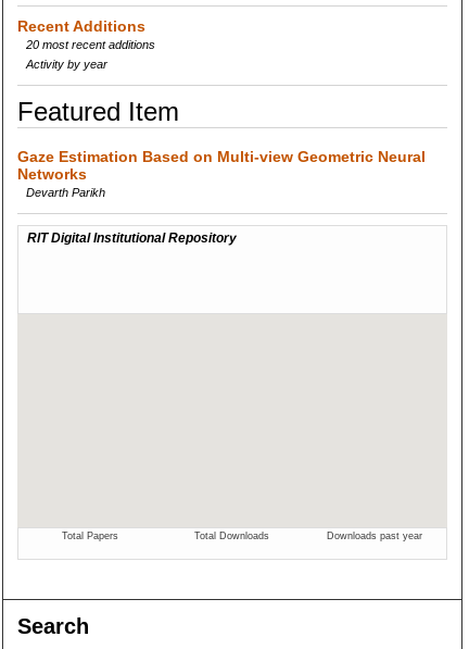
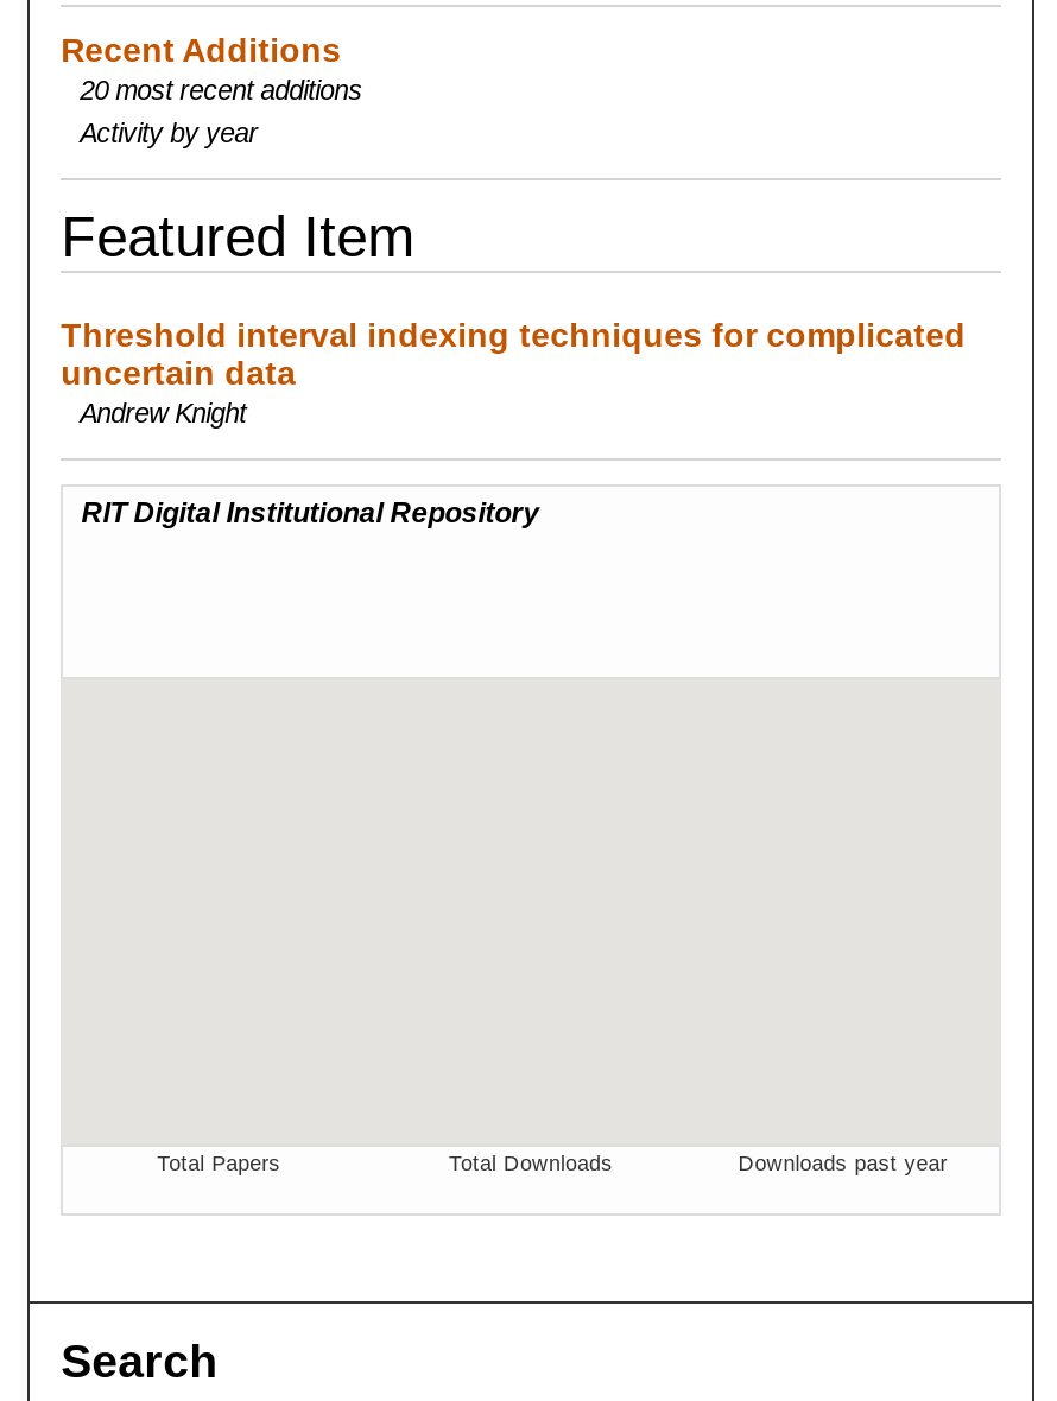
[17,148,426,199] Gaze Estimation Based on Multi-view Geometric Neural | Networks | Devarth Parikh -> [61,315,966,427] Threshold interval indexing techniques for complicated | uncertain data | Andrew Knight

